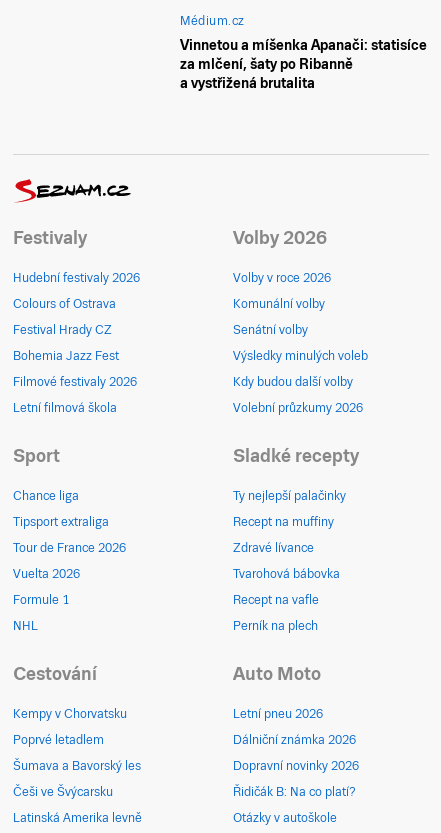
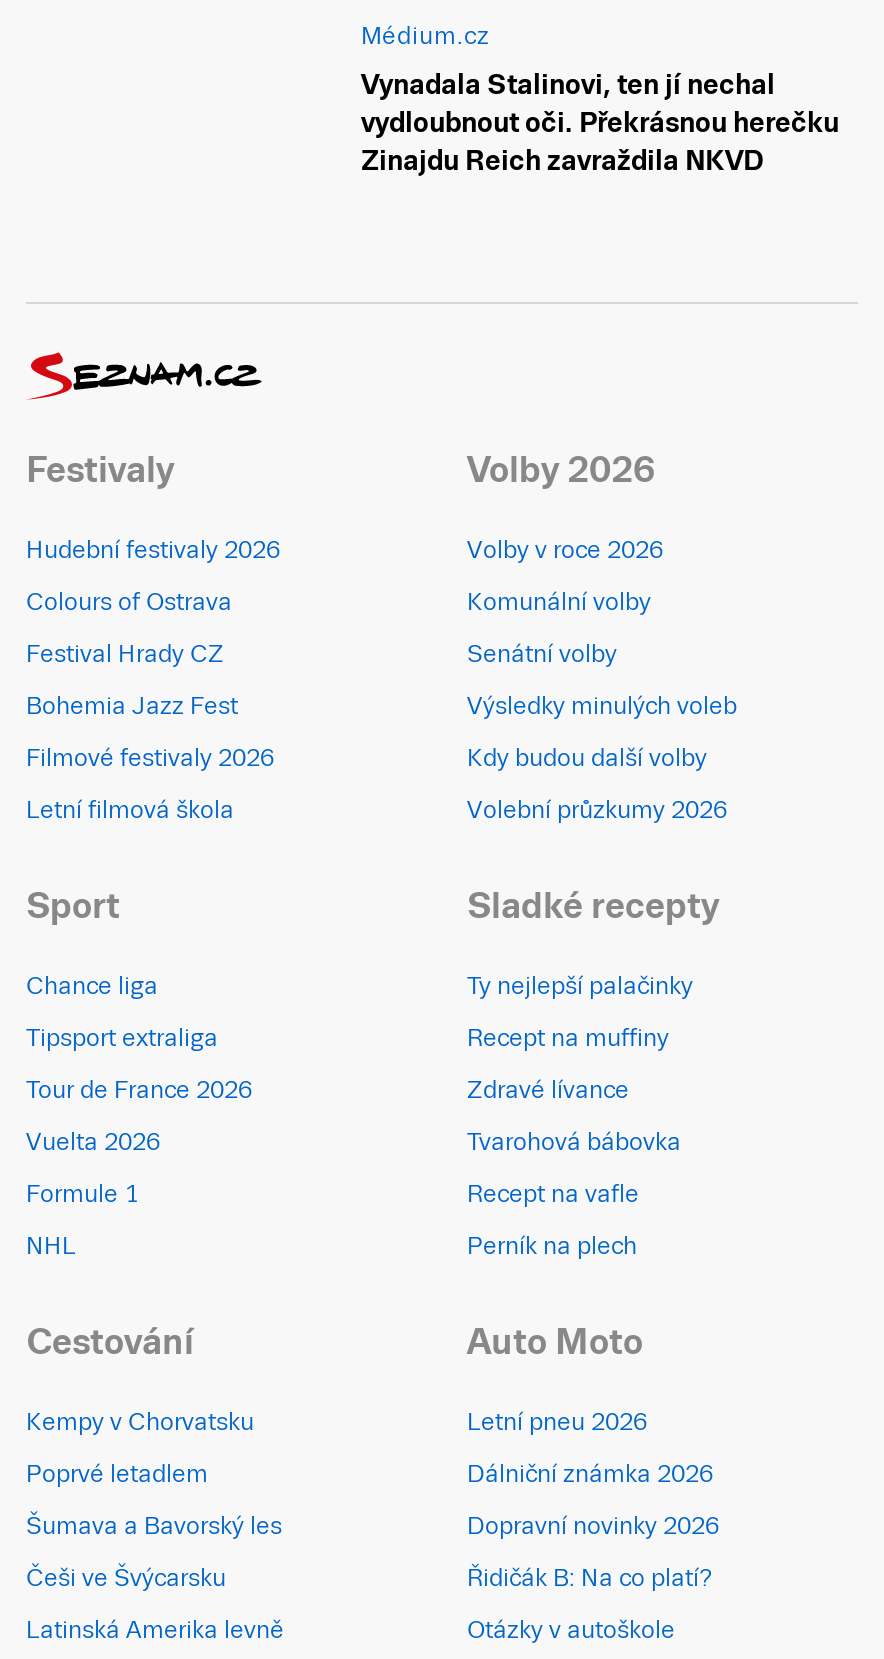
[180,37,427,91] Vinnetou a míšenka Apanači: statisíce | za mlčení, šaty po Ribanně | a vystřižená brutalita -> [361,69,839,177] Vynadala Stalinovi, ten jí nechal | vydloubnout oči. Překrásnou herečku | Zinajdu Reich zavraždila NKVD

